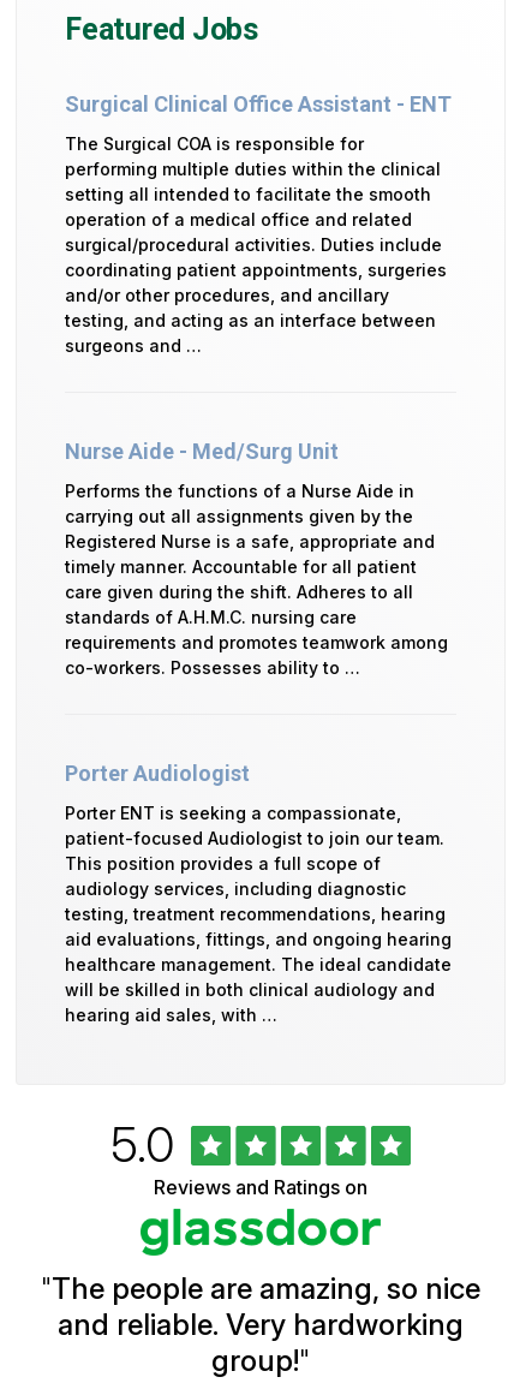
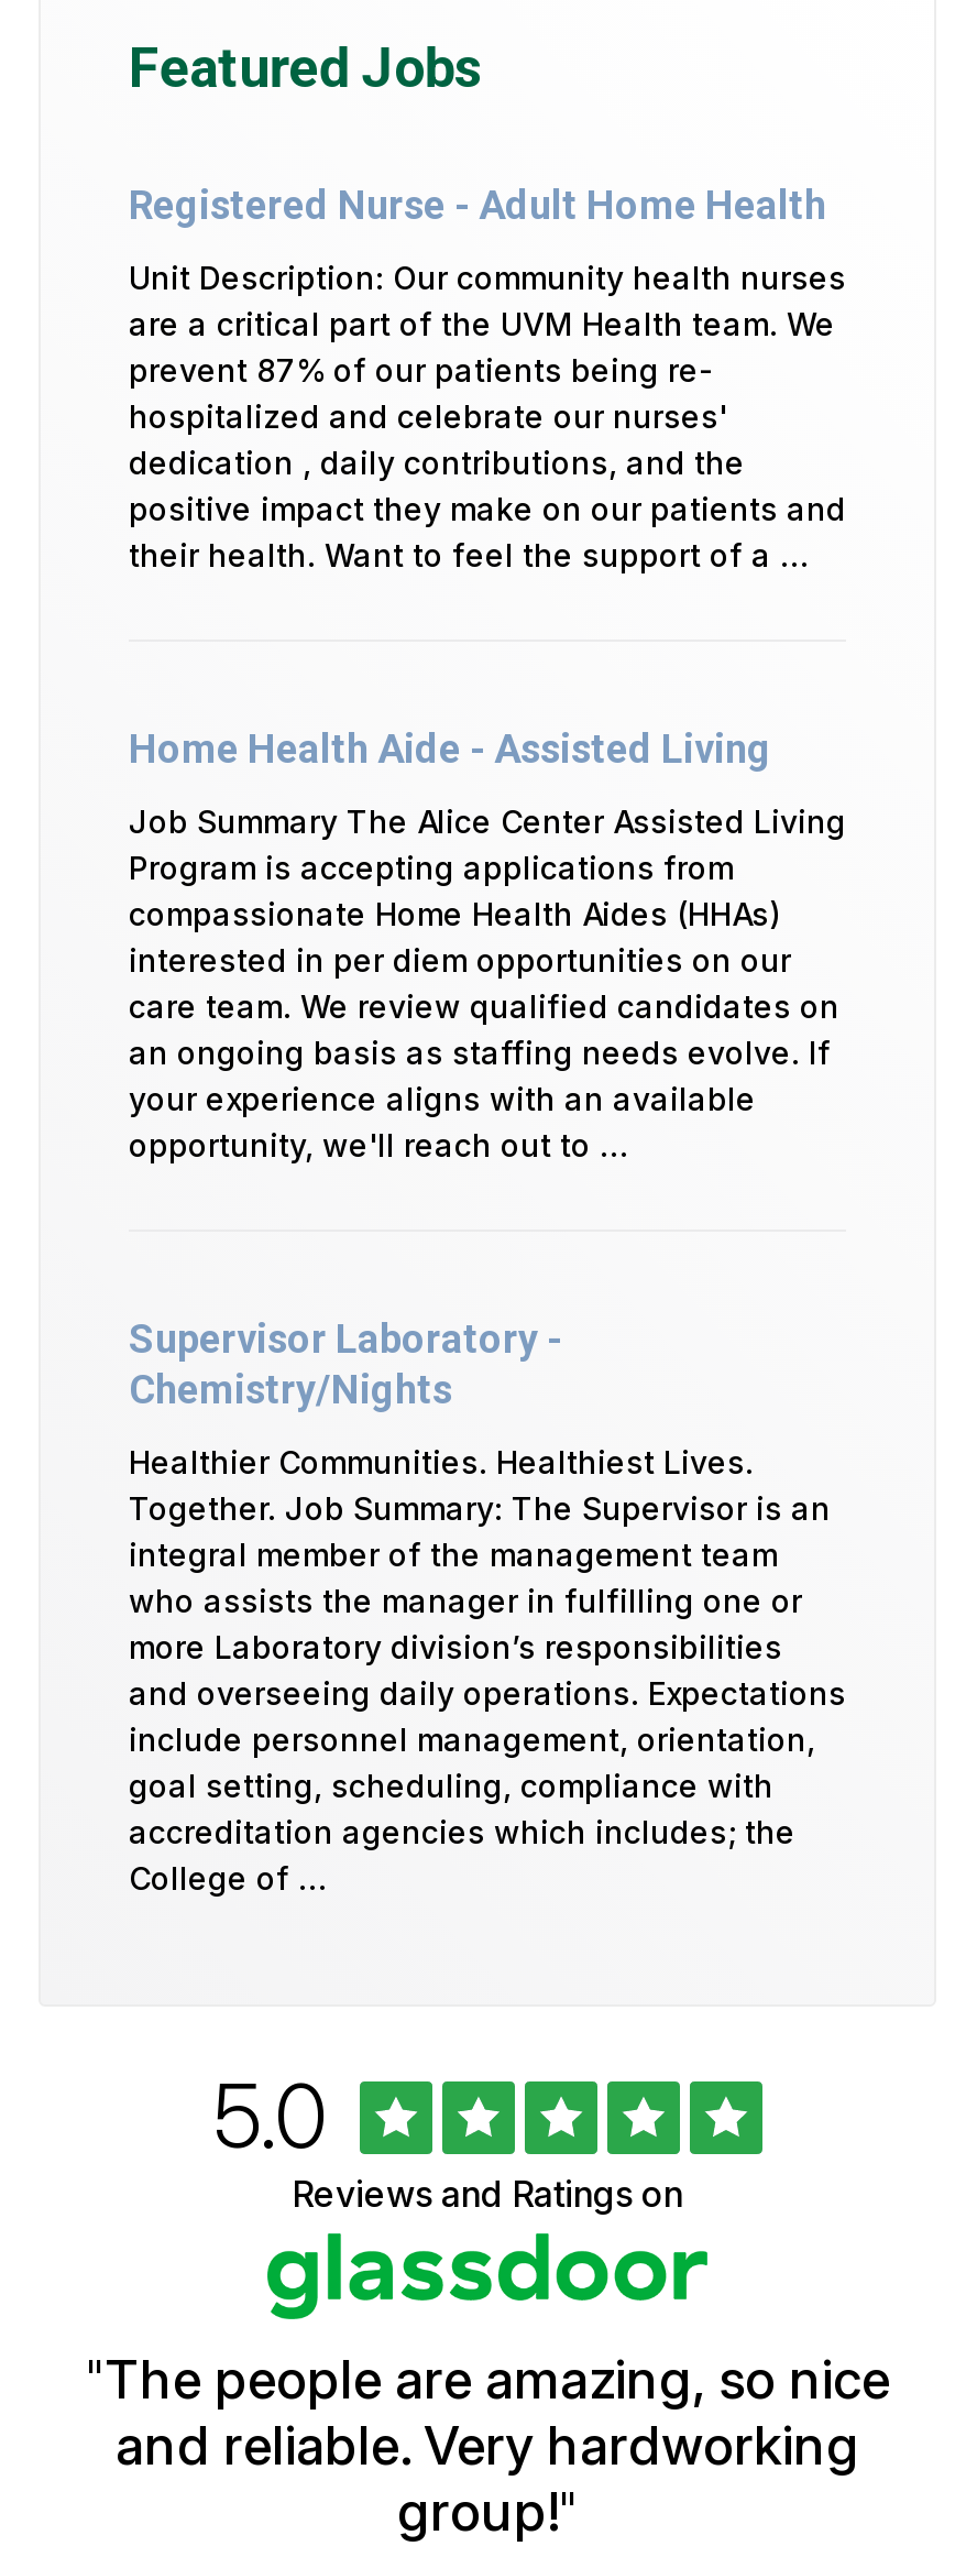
[65,91,452,116] Surgical Clinical Office Assistant - ENT -> [129,181,826,227] Registered Nurse - Adult Home Health
[65,133,447,355] The Surgical COA is responsible for | performing multiple duties within the clinical | setting all intended to facilitate the smooth | operation of a medical office and related | surgical/procedural activities. Duties include | coordinating patient appointments, surgeries | and/or other procedures, and ancillary | testing, and acting as an interface between | surgeons and … -> [129,258,846,573] Unit Description: Our community health nurses | are a critical part of the UVM Health team. We | prevent 87% of our patients being re- | hospitalized and celebrate our nurses' | dedication , daily contributions, and the | positive impact they make on our patients and | their health. Want to feel the support of a …
[65,438,339,464] Nurse Aide - Med/Surg Unit -> [129,725,771,771] Home Health Aide - Assisted Living
[65,480,448,677] Performs the functions of a Nurse Aide in | carrying out all assignments given by the | Registered Nurse is a safe, appropriate and | timely manner. Accountable for all patient | care given during the shift. Adheres to all | standards of A.H.M.C. nursing care | requirements and promotes teamwork among | co-workers. Possesses ability to … -> [129,802,846,1163] Job Summary The Alice Center Assisted Living | Program is accepting applications from | compassionate Home Health Aides (HHAs) | interested in per diem opportunities on our | care team. We review qualified candidates on | an ongoing basis as staffing needs evolve. If | your experience aligns with an available | opportunity, we'll reach out to …
[65,760,250,786] Porter Audiologist -> [129,1315,562,1412] Supervisor Laboratory - | Chemistry/Nights
[65,802,452,1025] Porter ENT is seeking a compassionate, | patient-focused Audiologist to join our team. | This position provides a full scope of | audiology services, including diagnostic | testing, treatment recommendations, hearing | aid evaluations, fittings, and ongoing hearing | healthcare management. The ideal candidate | will be skilled in both clinical audiology and | hearing aid sales, with … -> [129,1443,846,1896] Healthier Communities. Healthiest Lives. | Together. Job Summary: The Supervisor is an | integral member of the management team | who assists the manager in fulfilling one or | more Laboratory division’s responsibilities | and overseeing daily operations. Expectations | include personnel management, orientation, | goal setting, scheduling, compliance with | accreditation agencies which includes; the | College of …

